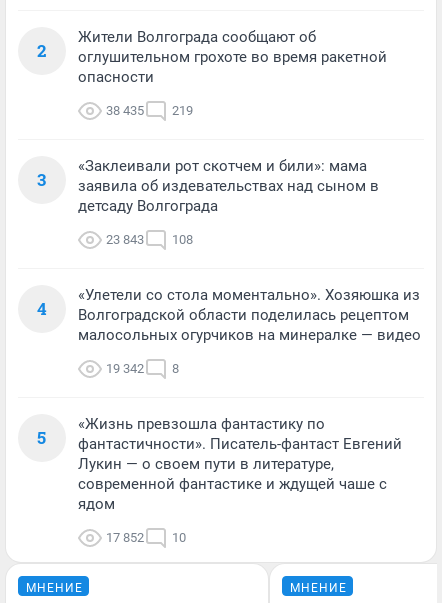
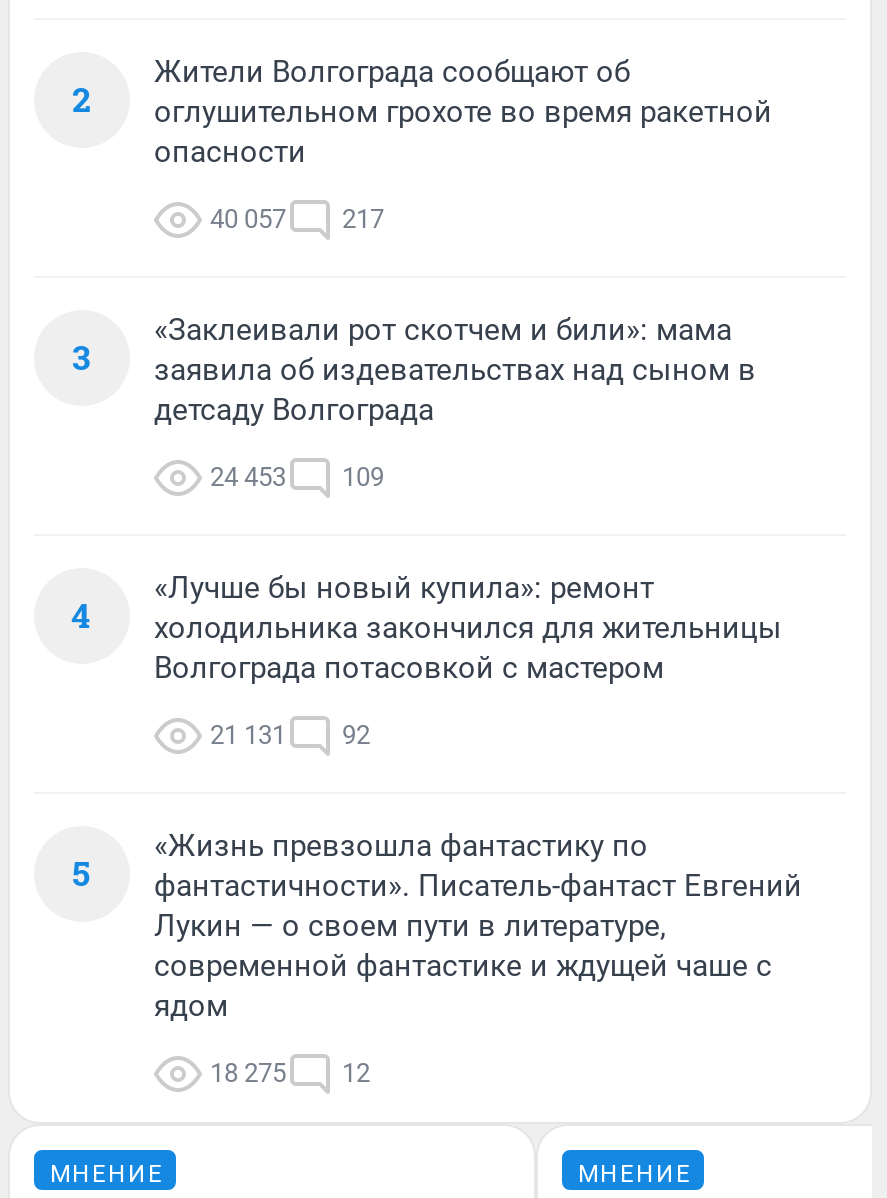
[106,103,144,118] 38 435 -> [210,205,286,235] 40 057
[172,103,193,118] 219 -> [342,205,384,235] 217
[106,232,144,247] 23 843 -> [210,463,286,493] 24 453
[172,232,193,247] 108 -> [342,463,384,493] 109
[78,286,421,344] «Улетели со стола моментально». Хозяюшка из | Волгоградской области поделилась рецептом | малосольных огурчиков на минералке — видео -> [154,571,782,687] «Лучше бы новый купила»: ремонт | холодильника закончился для жительницы | Волгограда потасовкой с мастером
[106,361,179,376] 19 342 | 8 -> [210,721,370,751] 21 131 | 92
[106,530,144,545] 17 852 -> [210,1059,286,1089] 18 275
[172,530,186,545] 10 -> [342,1059,370,1089] 12

